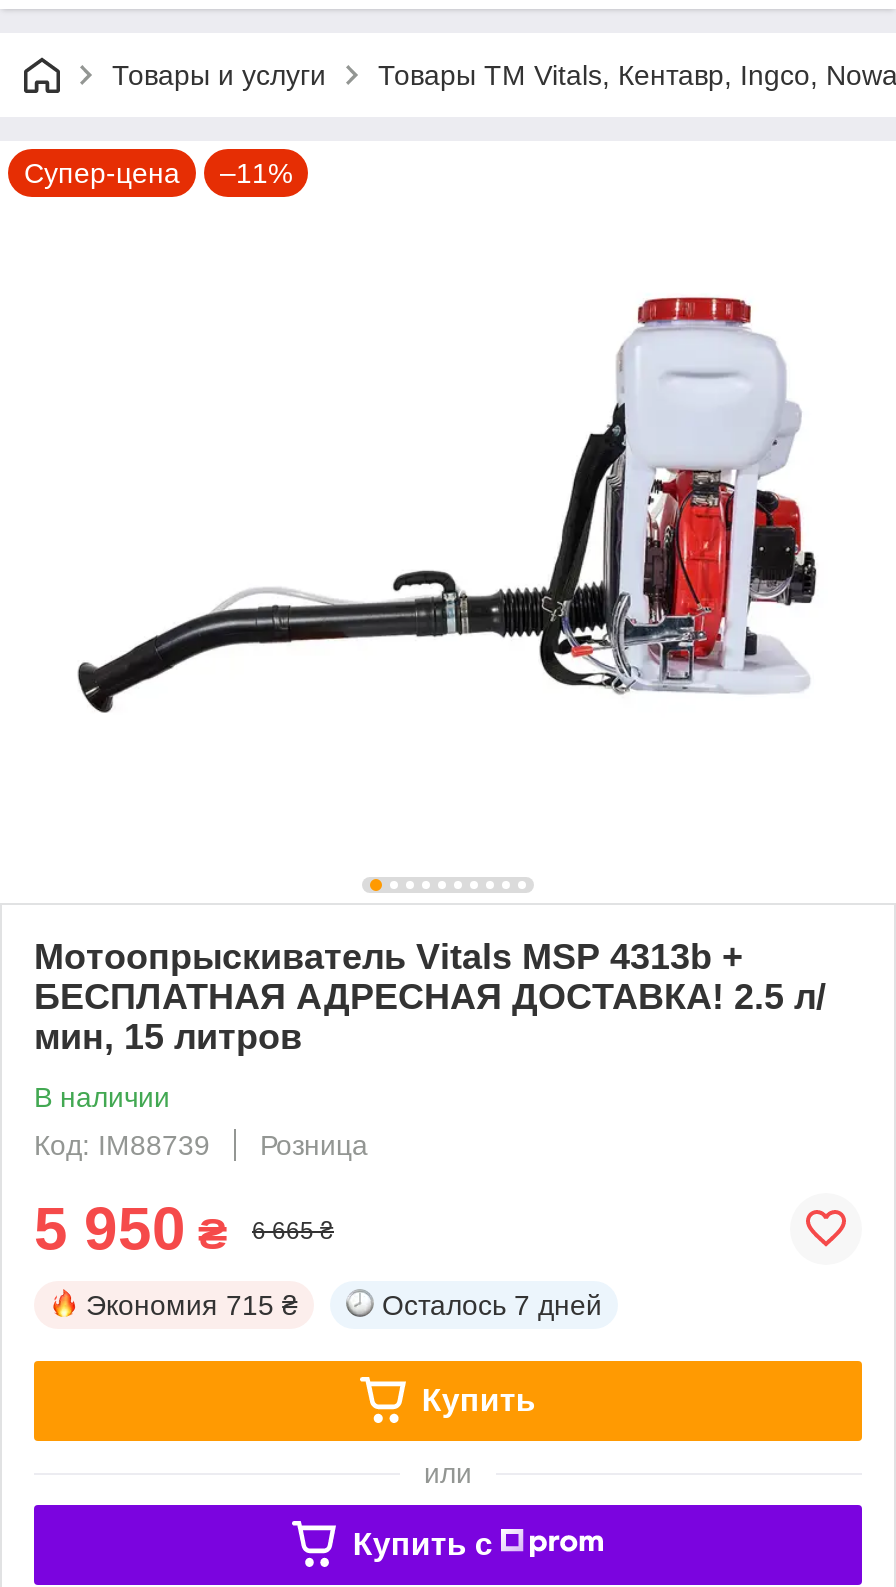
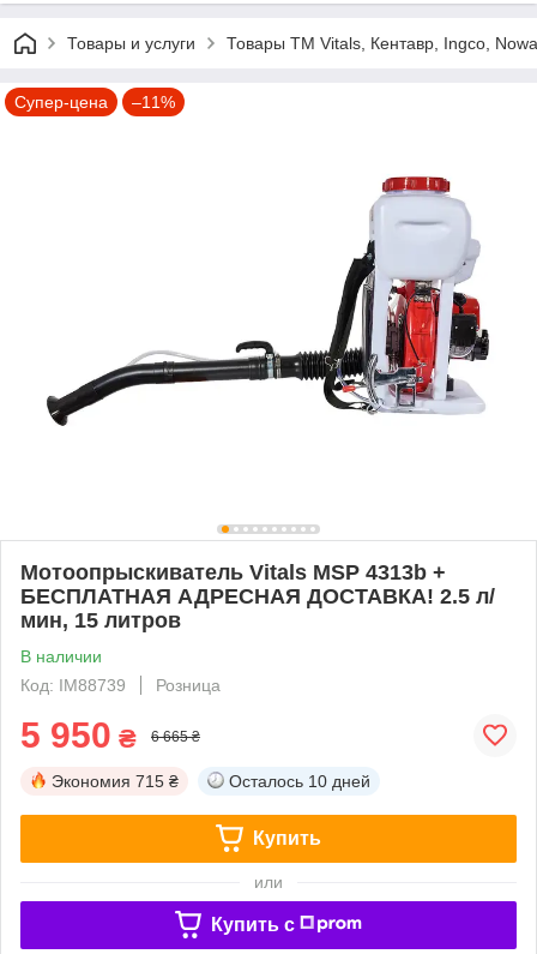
[382,1289,602,1321] Осталось 7 дней -> [229,771,370,791] Осталось 10 дней

